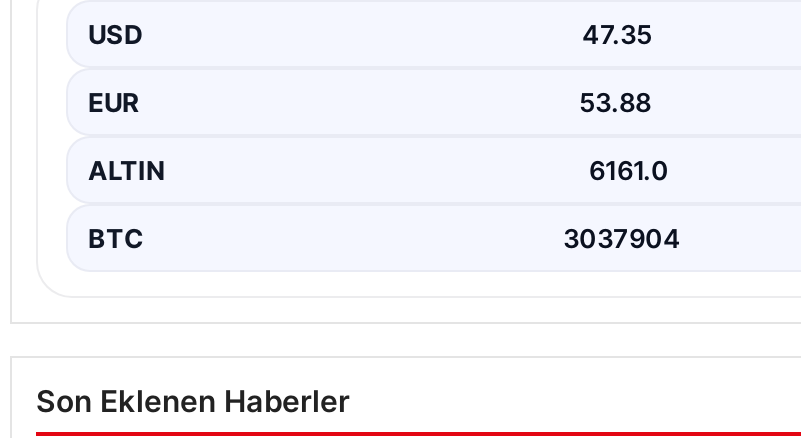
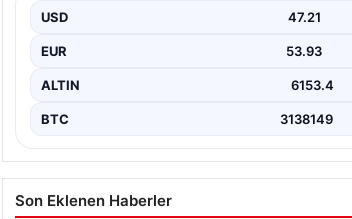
[582,18,652,50] 47.35 -> [287,9,320,25] 47.21
[579,86,651,118] 53.88 -> [285,43,321,59] 53.93
[589,154,669,186] 6161.0 -> [290,77,333,93] 6153.4
[563,222,681,254] 3037904 -> [280,111,333,127] 3138149

